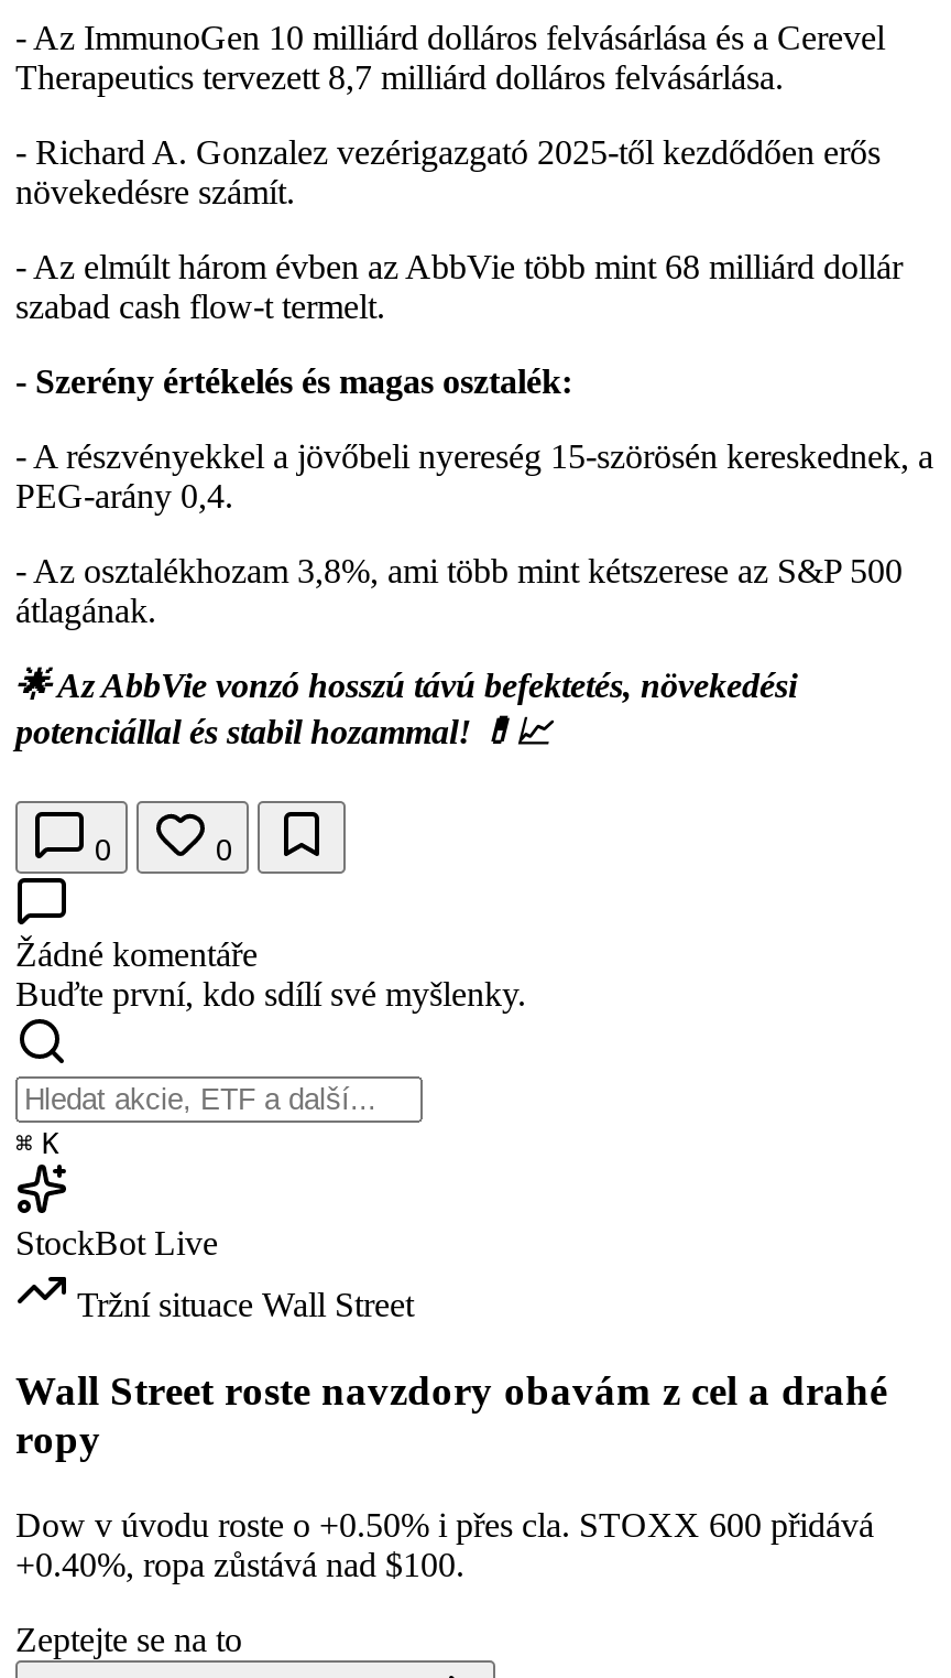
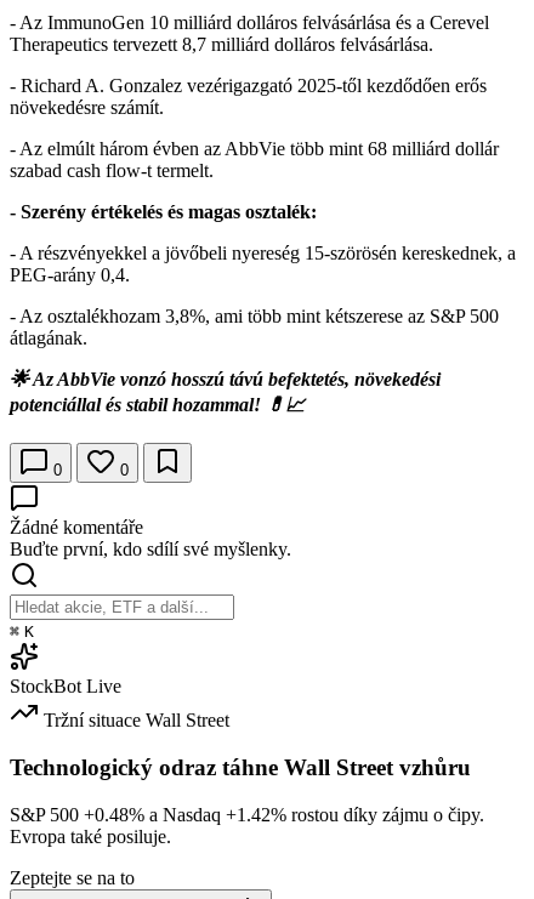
[15,1367,887,1462] Wall Street roste navzdory obavám z cel a drahé | ropy -> [10,754,471,780] Technologický odraz táhne Wall Street vzhůru
[15,1505,874,1582] Dow v úvodu roste o +0.50% i přes cla. STOXX 600 přidává | +0.40%, ropa zůstává nad $100. -> [10,804,484,846] S&P 500 +0.48% a Nasdaq +1.42% rostou díky zájmu o čipy. | Evropa také posiluje.

